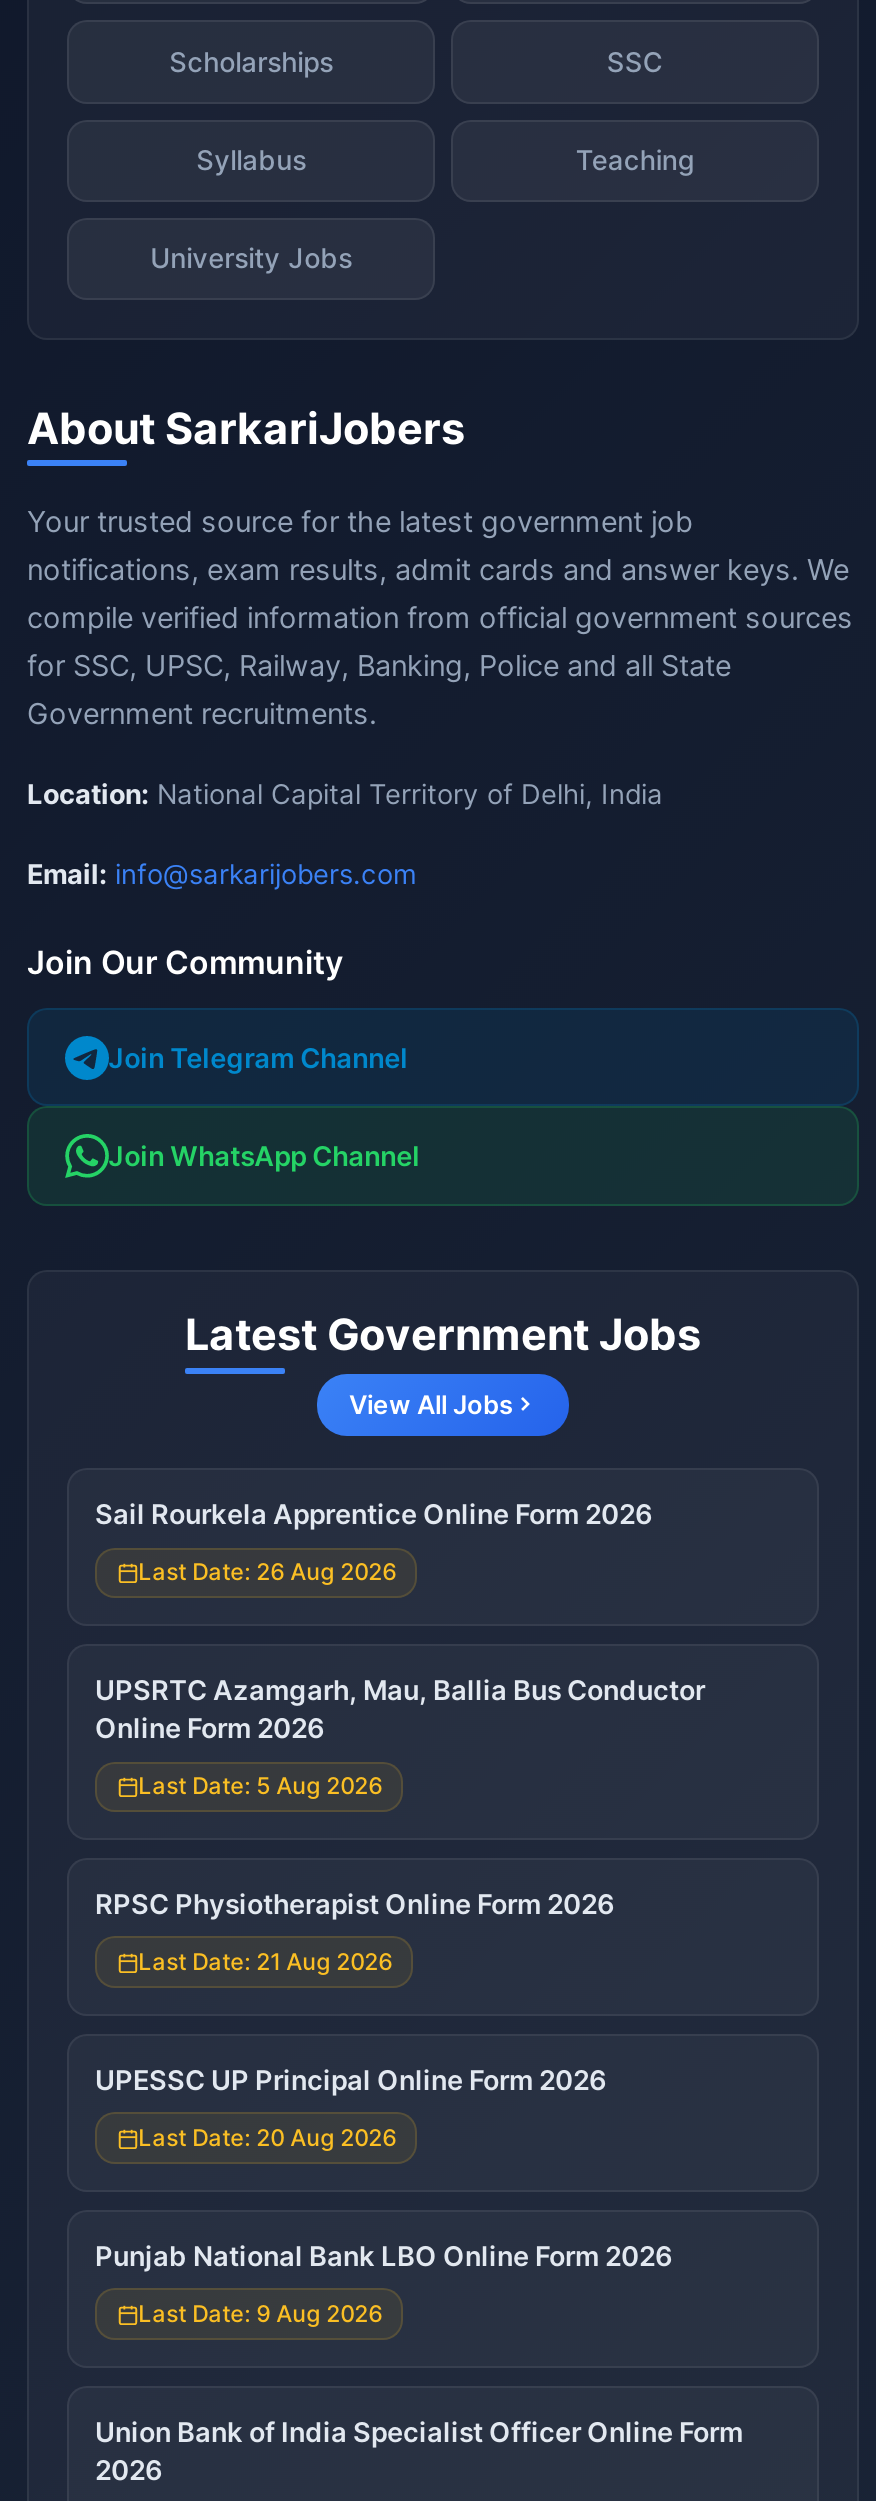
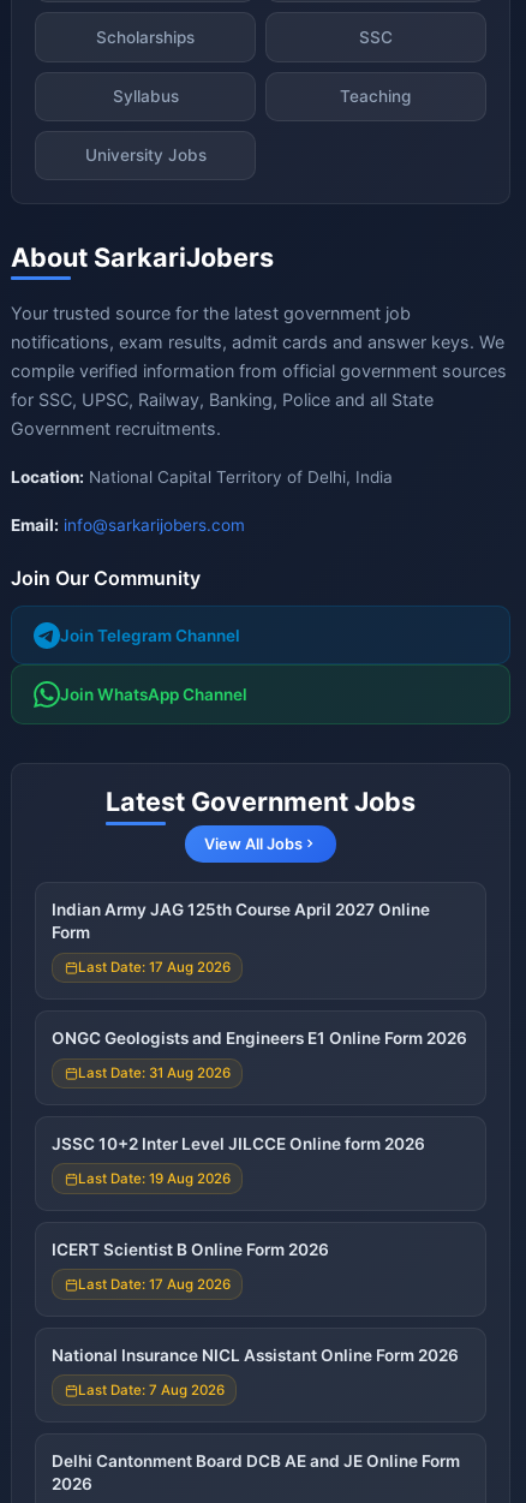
[95,1498,653,1530] Sail Rourkela Apprentice Online Form 2026 -> [52,900,430,942] Indian Army JAG 125th Course April 2027 Online | Form
[138,1558,396,1586] Last Date: 26 Aug 2026 -> [78,959,230,975] Last Date: 17 Aug 2026
[95,1674,705,1744] UPSRTC Azamgarh, Mau, Ballia Bus Conductor | Online Form 2026 -> [52,1029,467,1048] ONGC Geologists and Engineers E1 Online Form 2026
[138,1771,382,1799] Last Date: 5 Aug 2026 -> [78,1064,230,1081] Last Date: 31 Aug 2026
[95,1888,615,1920] RPSC Physiotherapist Online Form 2026 -> [52,1134,425,1154] JSSC 10+2 Inter Level JILCCE Online form 2026
[138,1947,392,1975] Last Date: 21 Aug 2026 -> [78,1170,230,1187] Last Date: 19 Aug 2026
[95,2064,607,2096] UPESSC UP Principal Online Form 2026 -> [52,1240,329,1259] ICERT Scientist B Online Form 2026
[138,2123,396,2151] Last Date: 20 Aug 2026 -> [78,1275,230,1292] Last Date: 17 Aug 2026
[95,2240,673,2272] Punjab National Bank LBO Online Form 2026 -> [52,1346,459,1365] National Insurance NICL Assistant Online Form 2026
[138,2299,382,2327] Last Date: 9 Aug 2026 -> [78,1381,224,1398] Last Date: 7 Aug 2026
[95,2416,743,2448] Union Bank of India Specialist Officer Online Form -> [52,1451,460,1470] Delhi Cantonment Board DCB AE and JE Online Form

